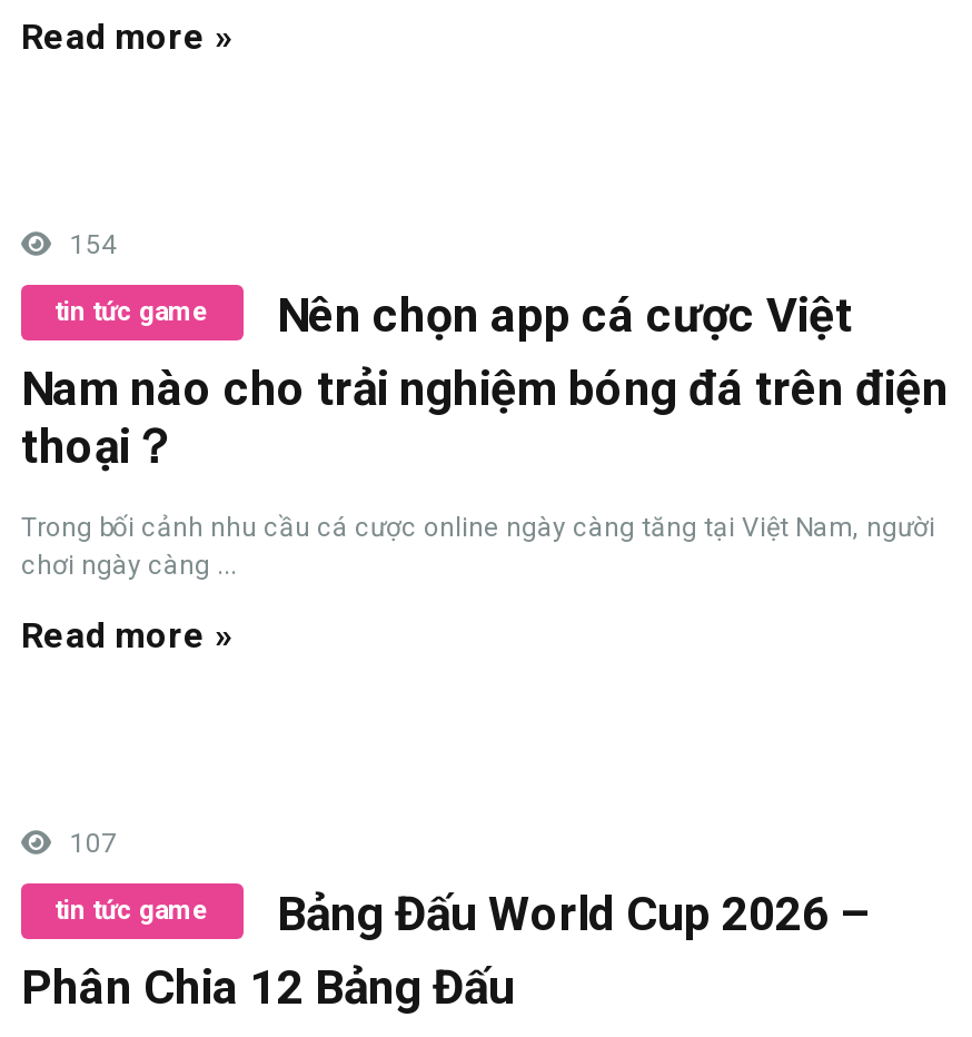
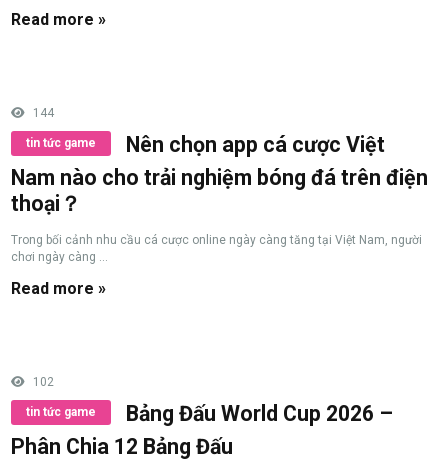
[63,229,117,260] 154 -> [30,106,54,120] 144
[63,828,117,859] 107 -> [30,375,54,389] 102

